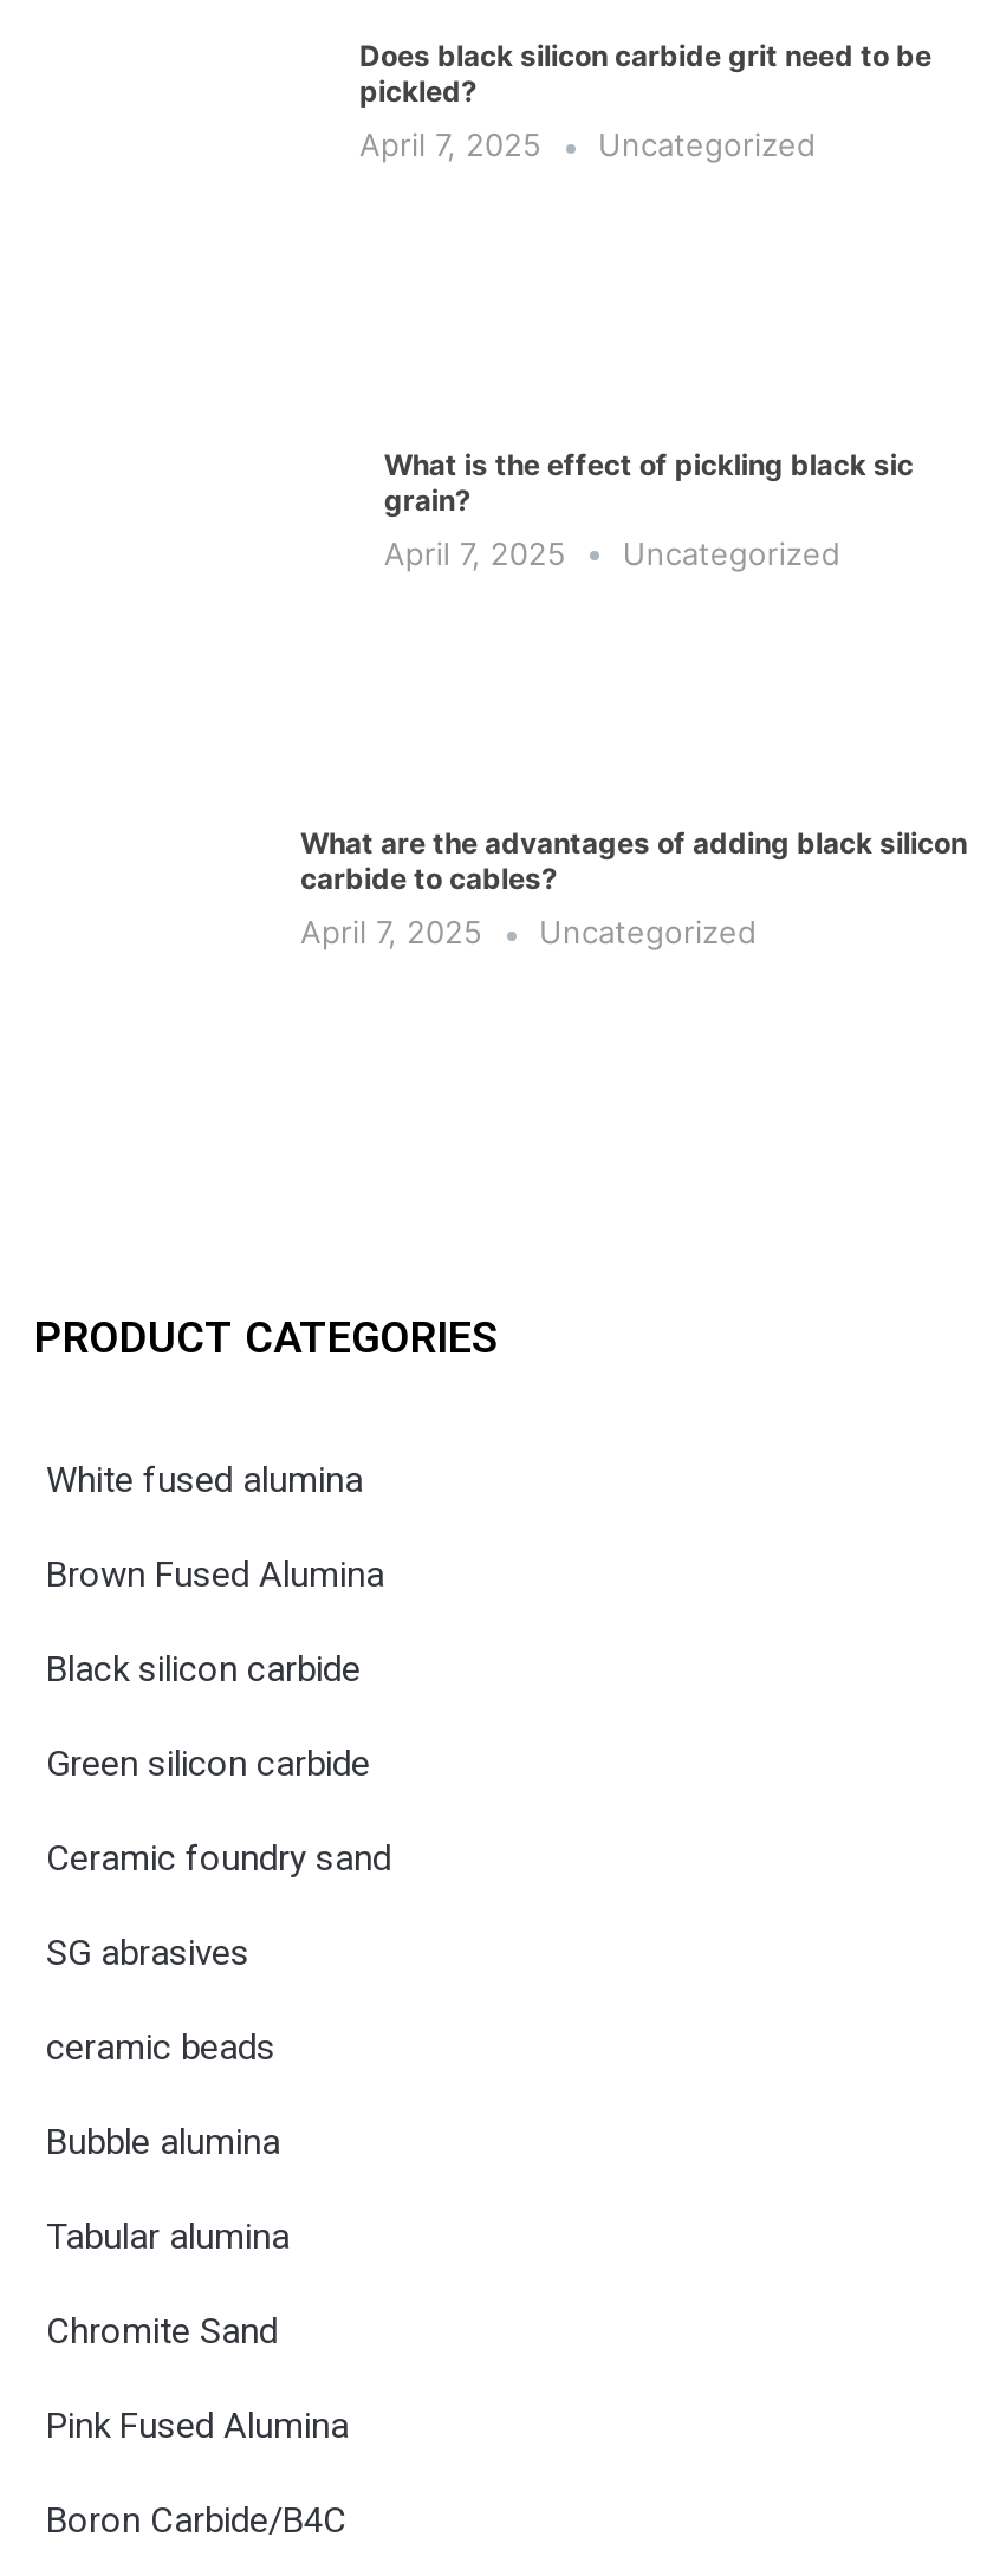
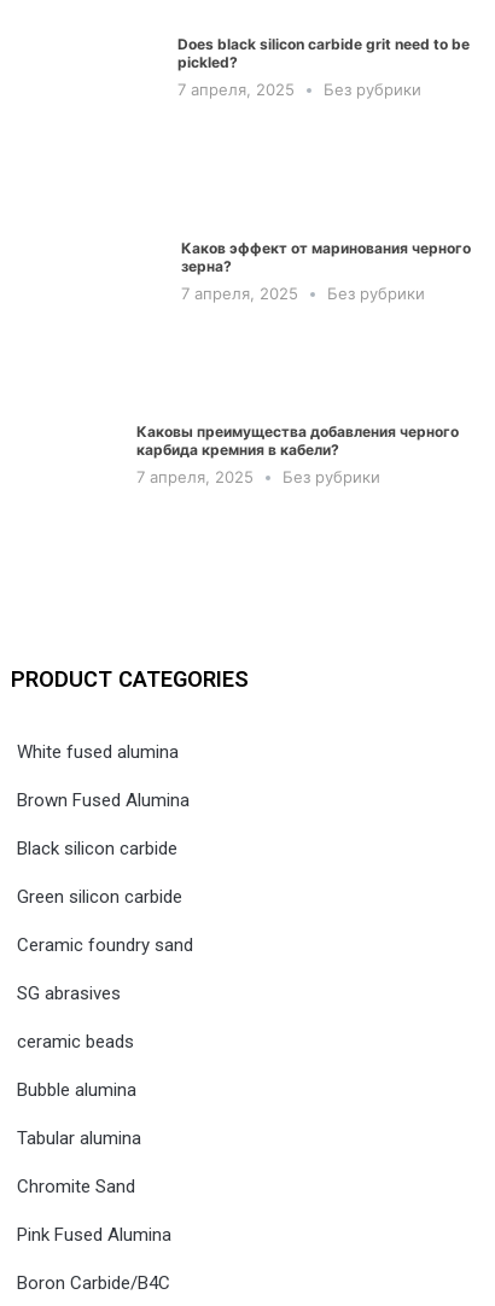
[359,126,816,164] April 7, 2025 | Uncategorized -> [177,79,421,98] 7 апреля, 2025 | Без рубрики
[384,447,913,573] What is the effect of pickling black sic | grain? | April 7, 2025 | Uncategorized -> [181,239,470,302] Каков эффект от маринования черного | зерна? | 7 апреля, 2025 | Без рубрики
[300,826,967,951] What are the advantages of adding black silicon | carbide to cables? | April 7, 2025 | Uncategorized -> [137,422,459,486] Каковы преимущества добавления черного | карбида кремния в кабели? | 7 апреля, 2025 | Без рубрики

